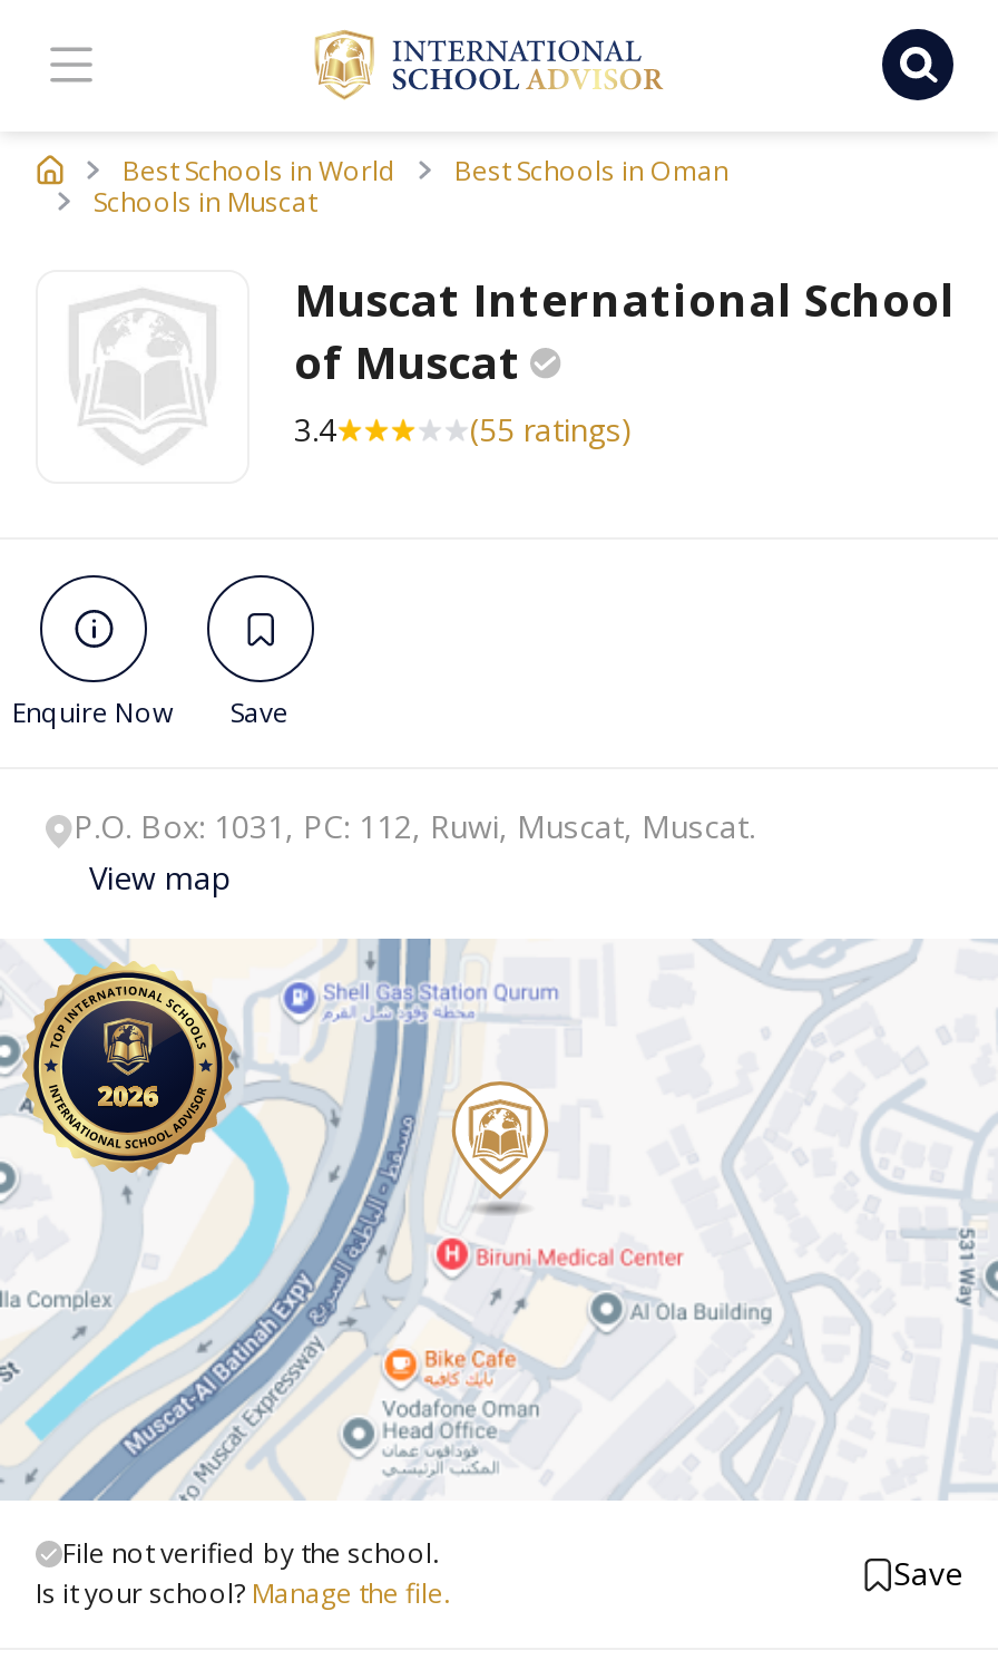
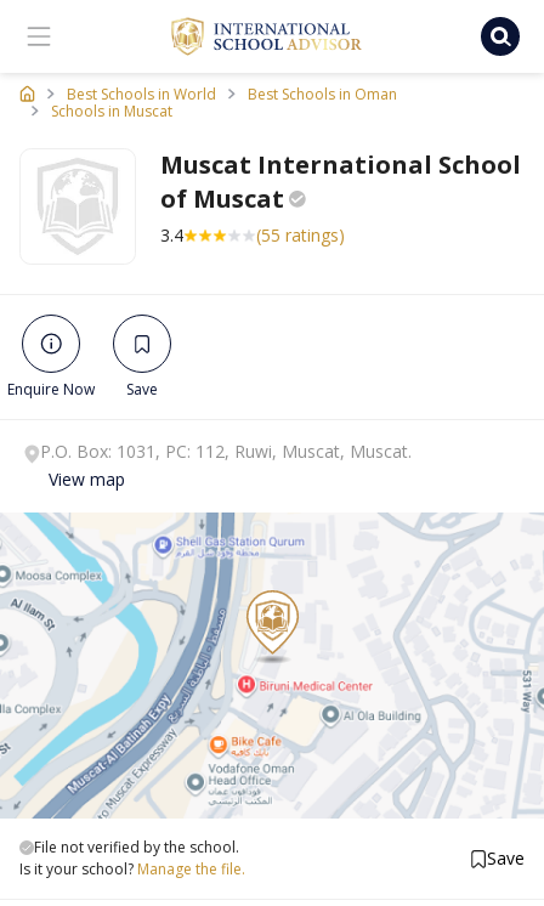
[20,961,234,1175] [image] -> [11,526,127,640] [image]

